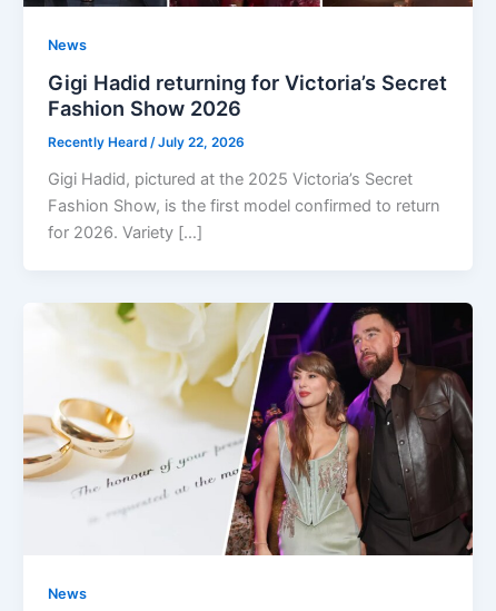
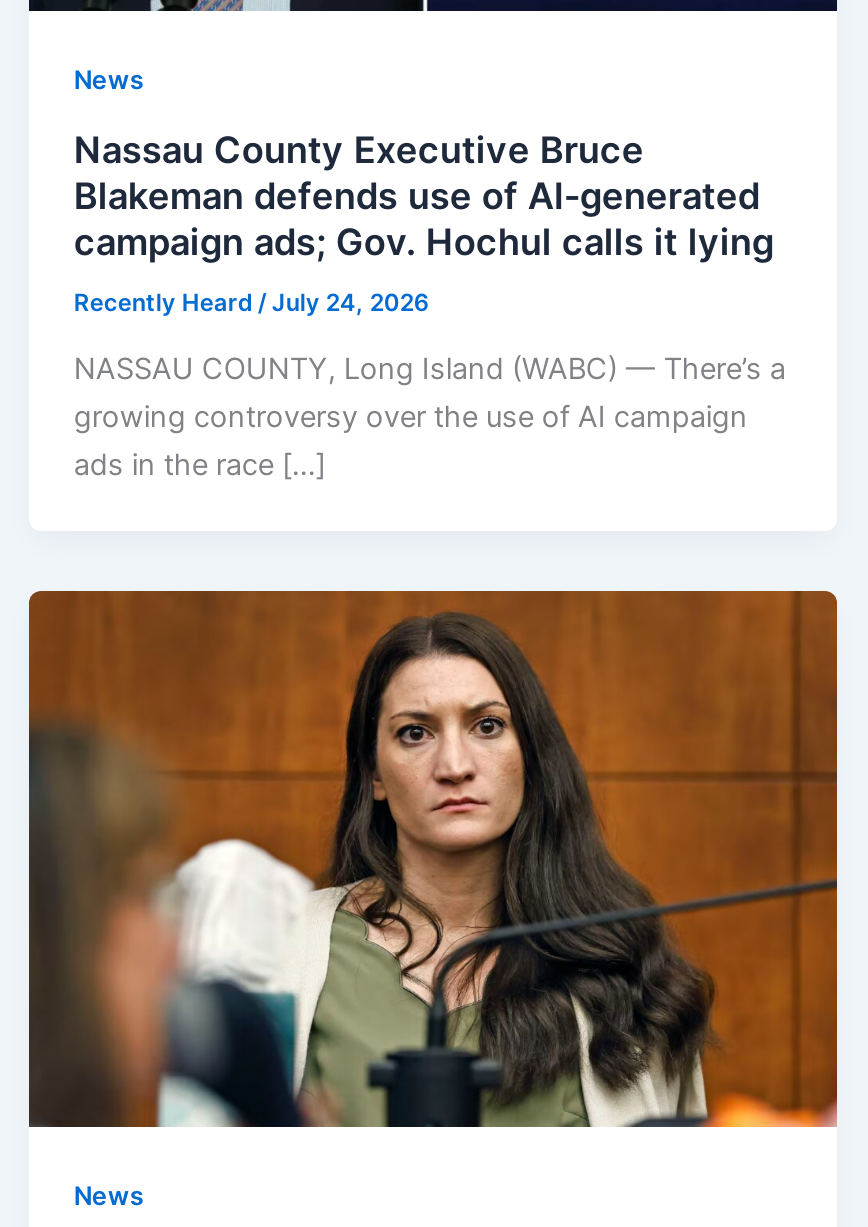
[48,70,447,120] Gigi Hadid returning for Victoria’s Secret | Fashion Show 2026 -> [74,126,774,262] Nassau County Executive Bruce | Blakeman defends use of AI-generated | campaign ads; Gov. Hochul calls it lying
[48,135,245,150] Recently Heard / July 22, 2026 -> [74,288,430,316] Recently Heard / July 24, 2026
[48,169,441,243] Gigi Hadid, pictured at the 2025 Victoria’s Secret | Fashion Show, is the first model confirmed to return | for 2026. Variety […] -> [74,350,786,482] NASSAU COUNTY, Long Island (WABC) — There’s a | growing controversy over the use of AI campaign | ads in the race […]
[22,302,474,556] [image] -> [27,588,839,1130] [image]

